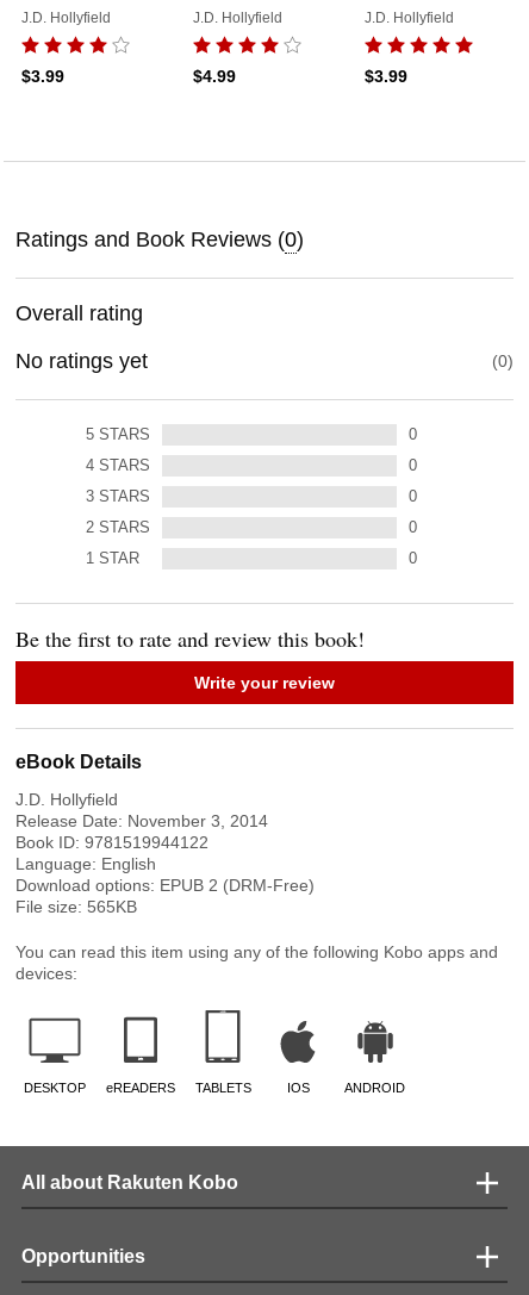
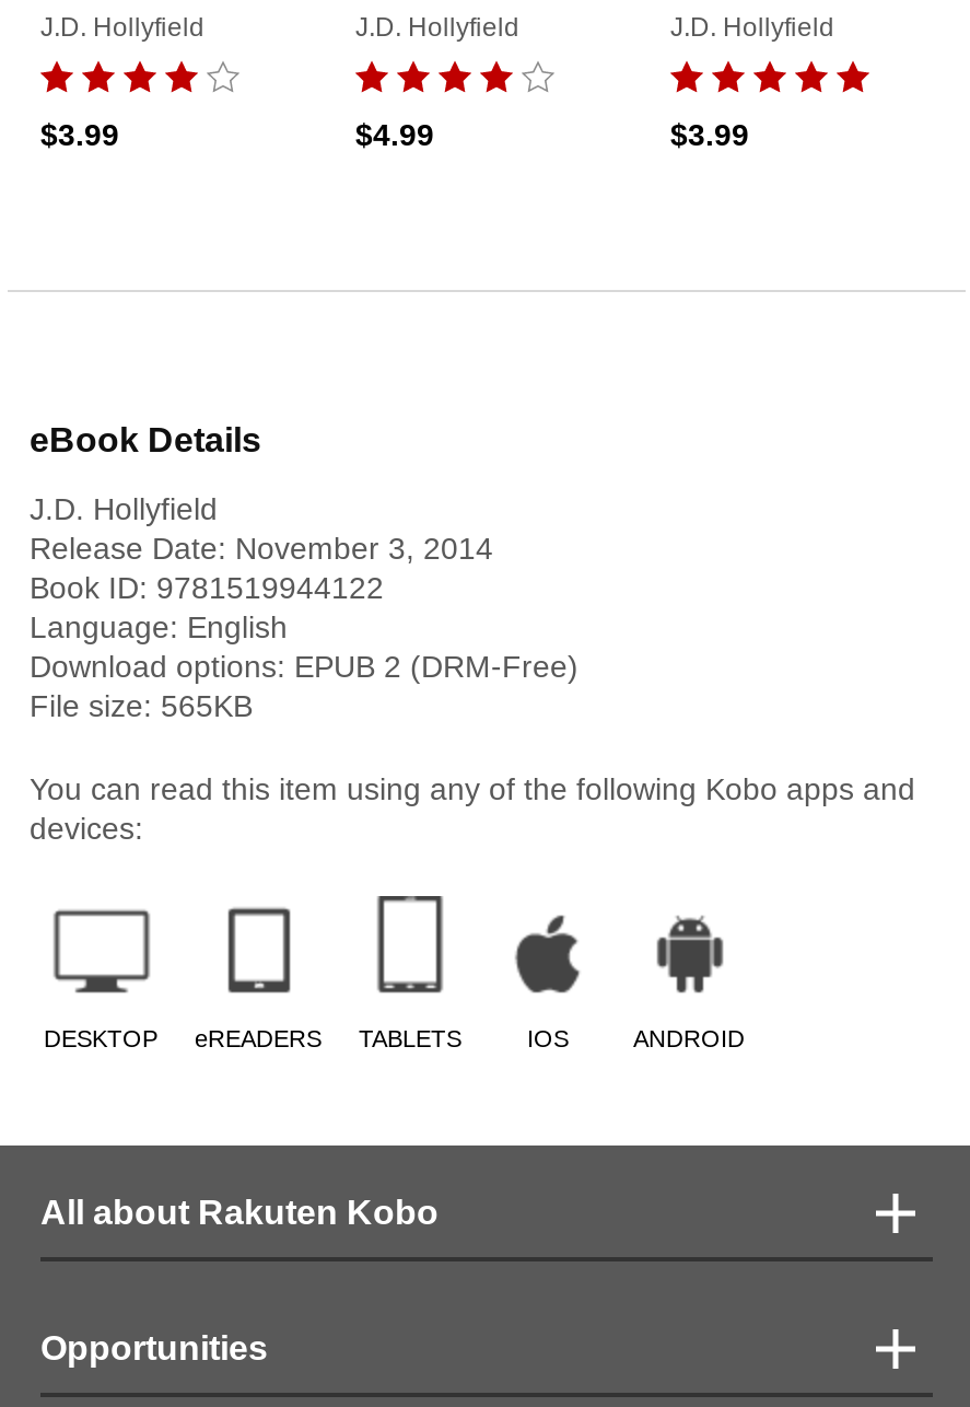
[15,228,508,373] Ratings and Book Reviews (0) | Overall rating | No ratings yet | 0 -> none
[15,425,417,692] 5 STARS | 0 | 4 STARS | 0 | 3 STARS | 0 | 2 STARS | 0 | 1 STAR | 0 | Be the first to rate and review this book! | Write your review -> none

